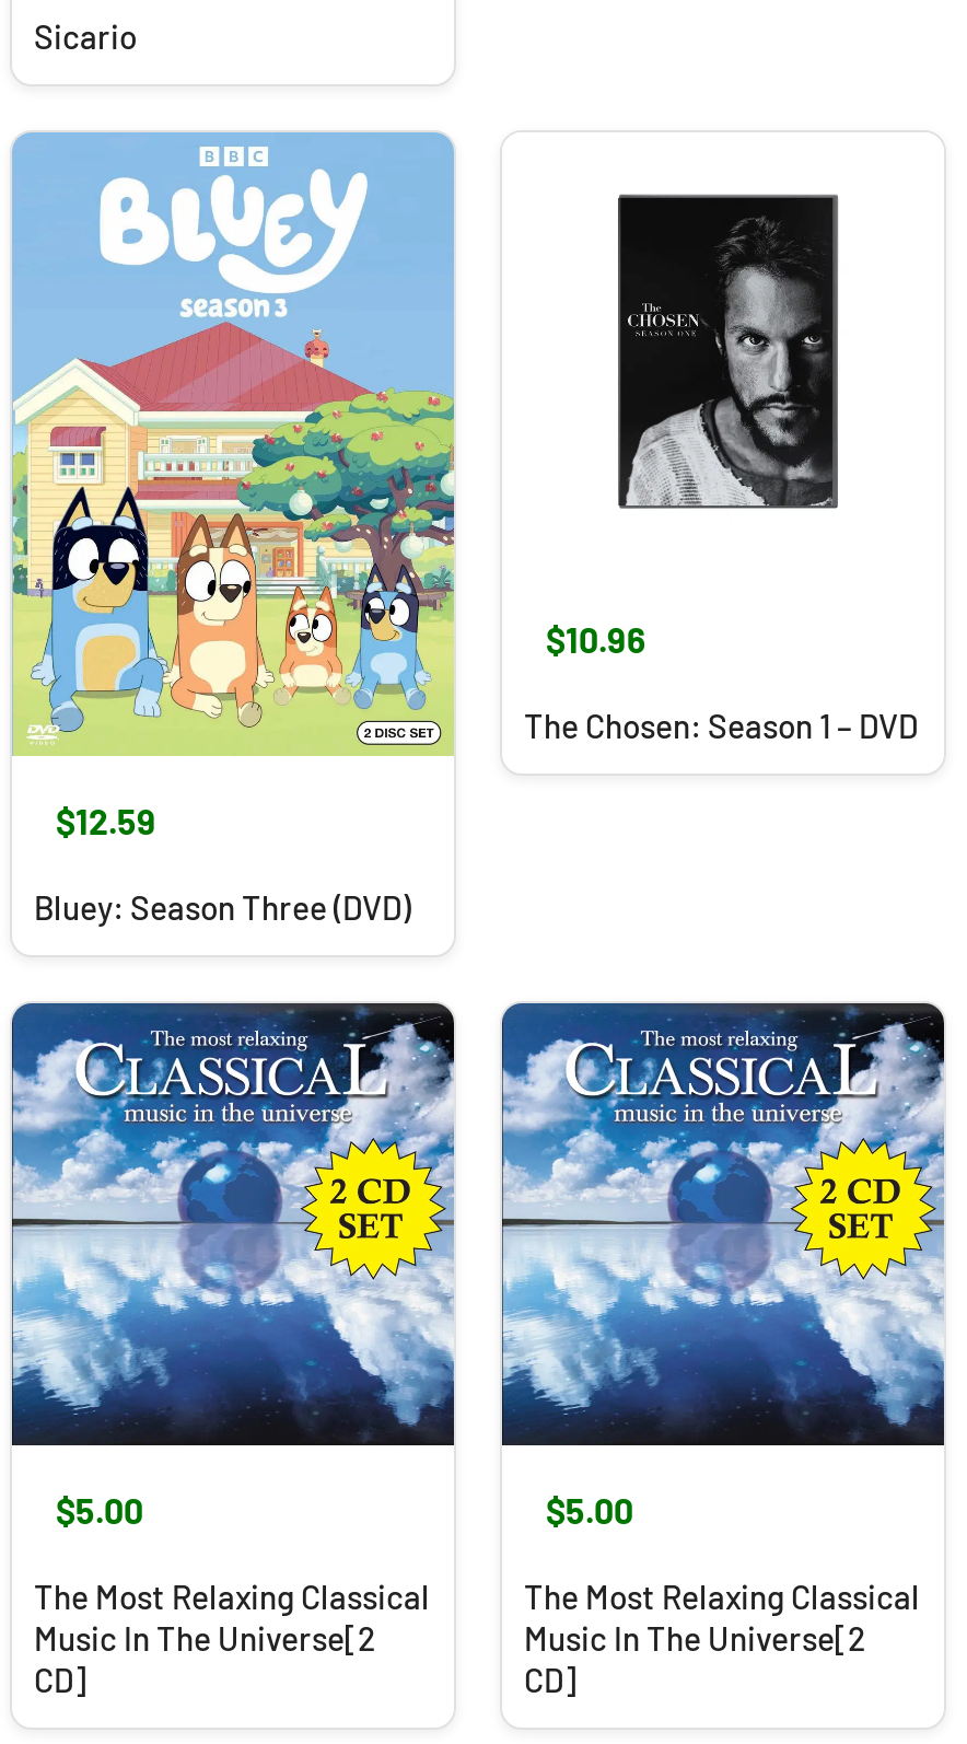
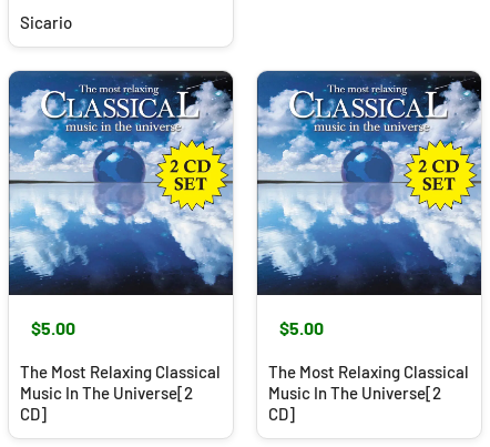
[10,132,456,927] [image] | $12.59 | Bluey: Season Three (DVD) -> none
[616,194,839,511] [image] -> none
[524,619,918,746] $10.96 | The Chosen: Season 1 – DVD -> none

